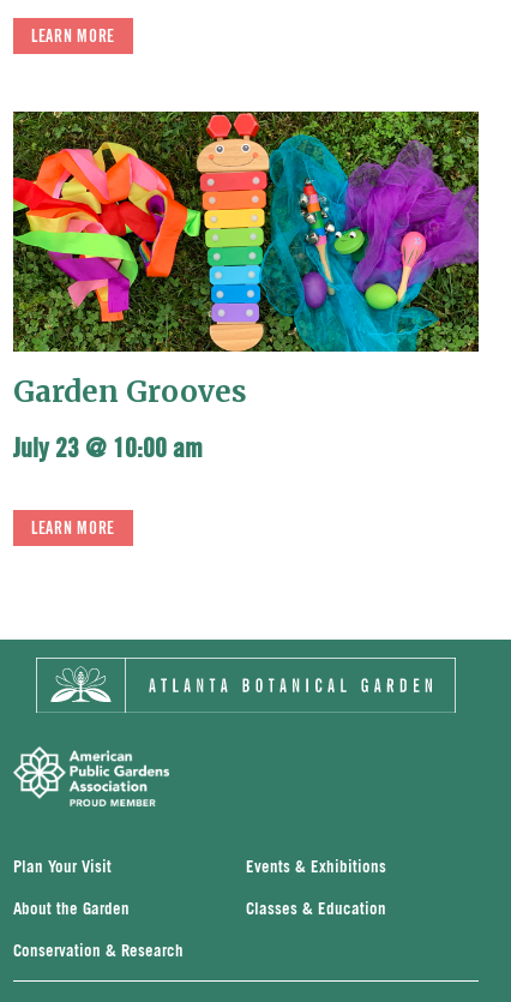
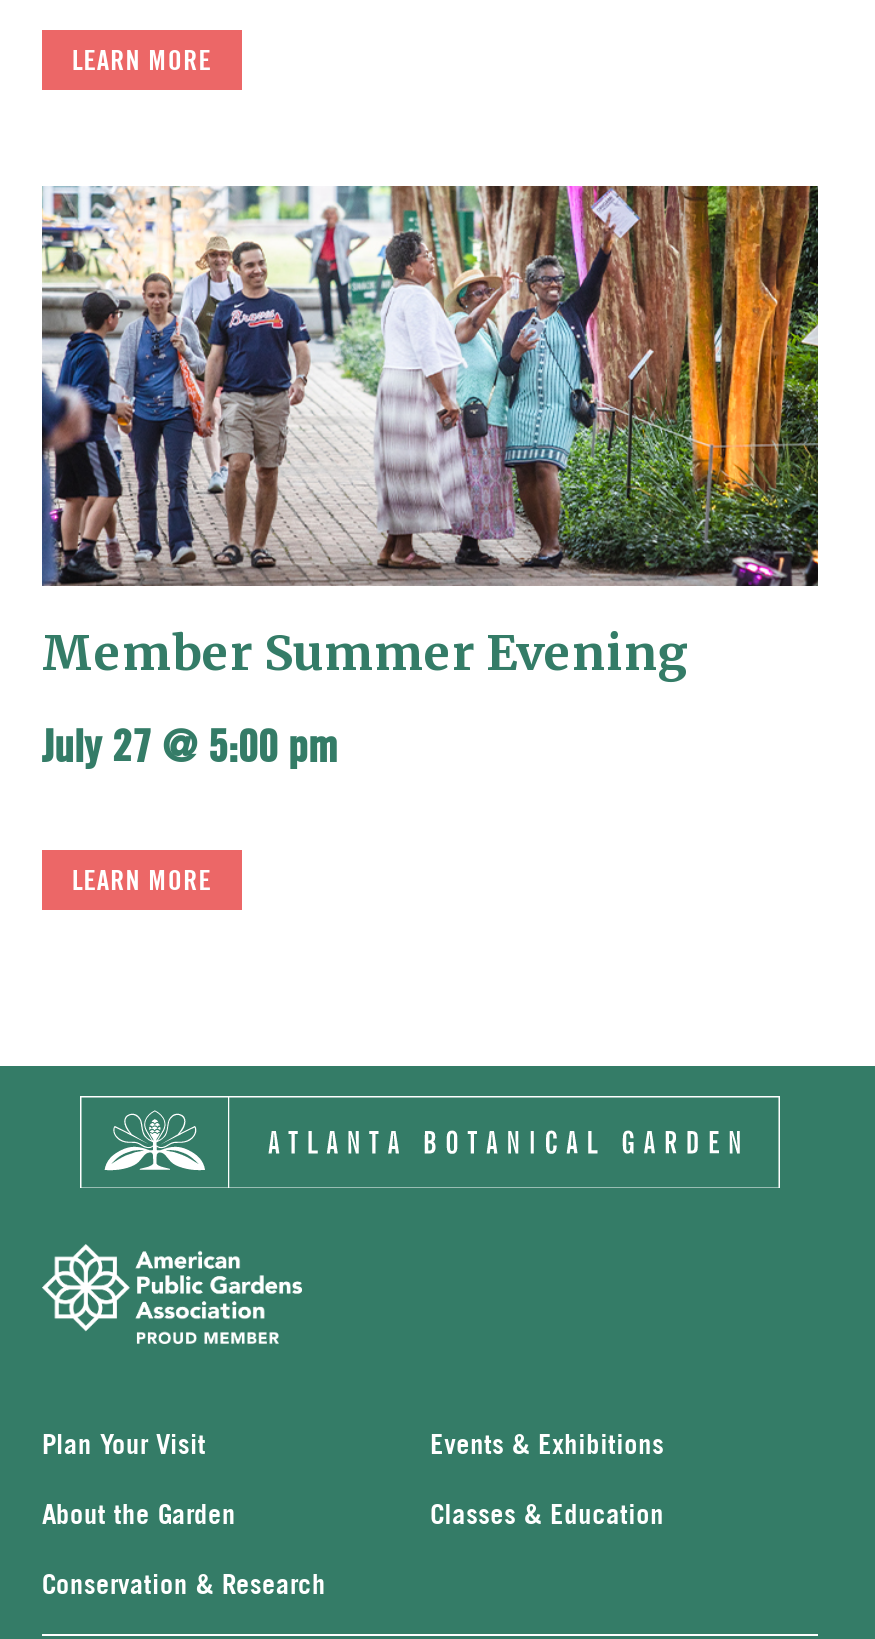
[12,110,480,411] [image] | Garden Grooves -> [40,184,820,684] [image] | Member Summer Evening
[13,436,203,462] July 23 @ 10:00 am -> [42,726,338,770] July 27 @ 5:00 pm

